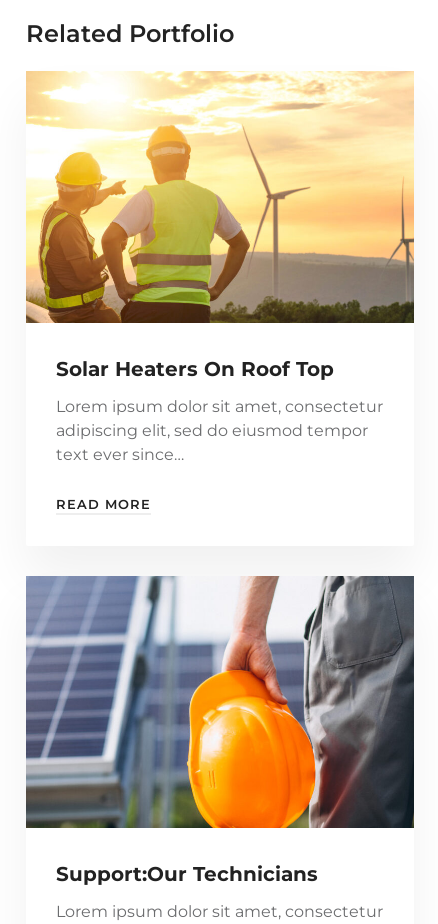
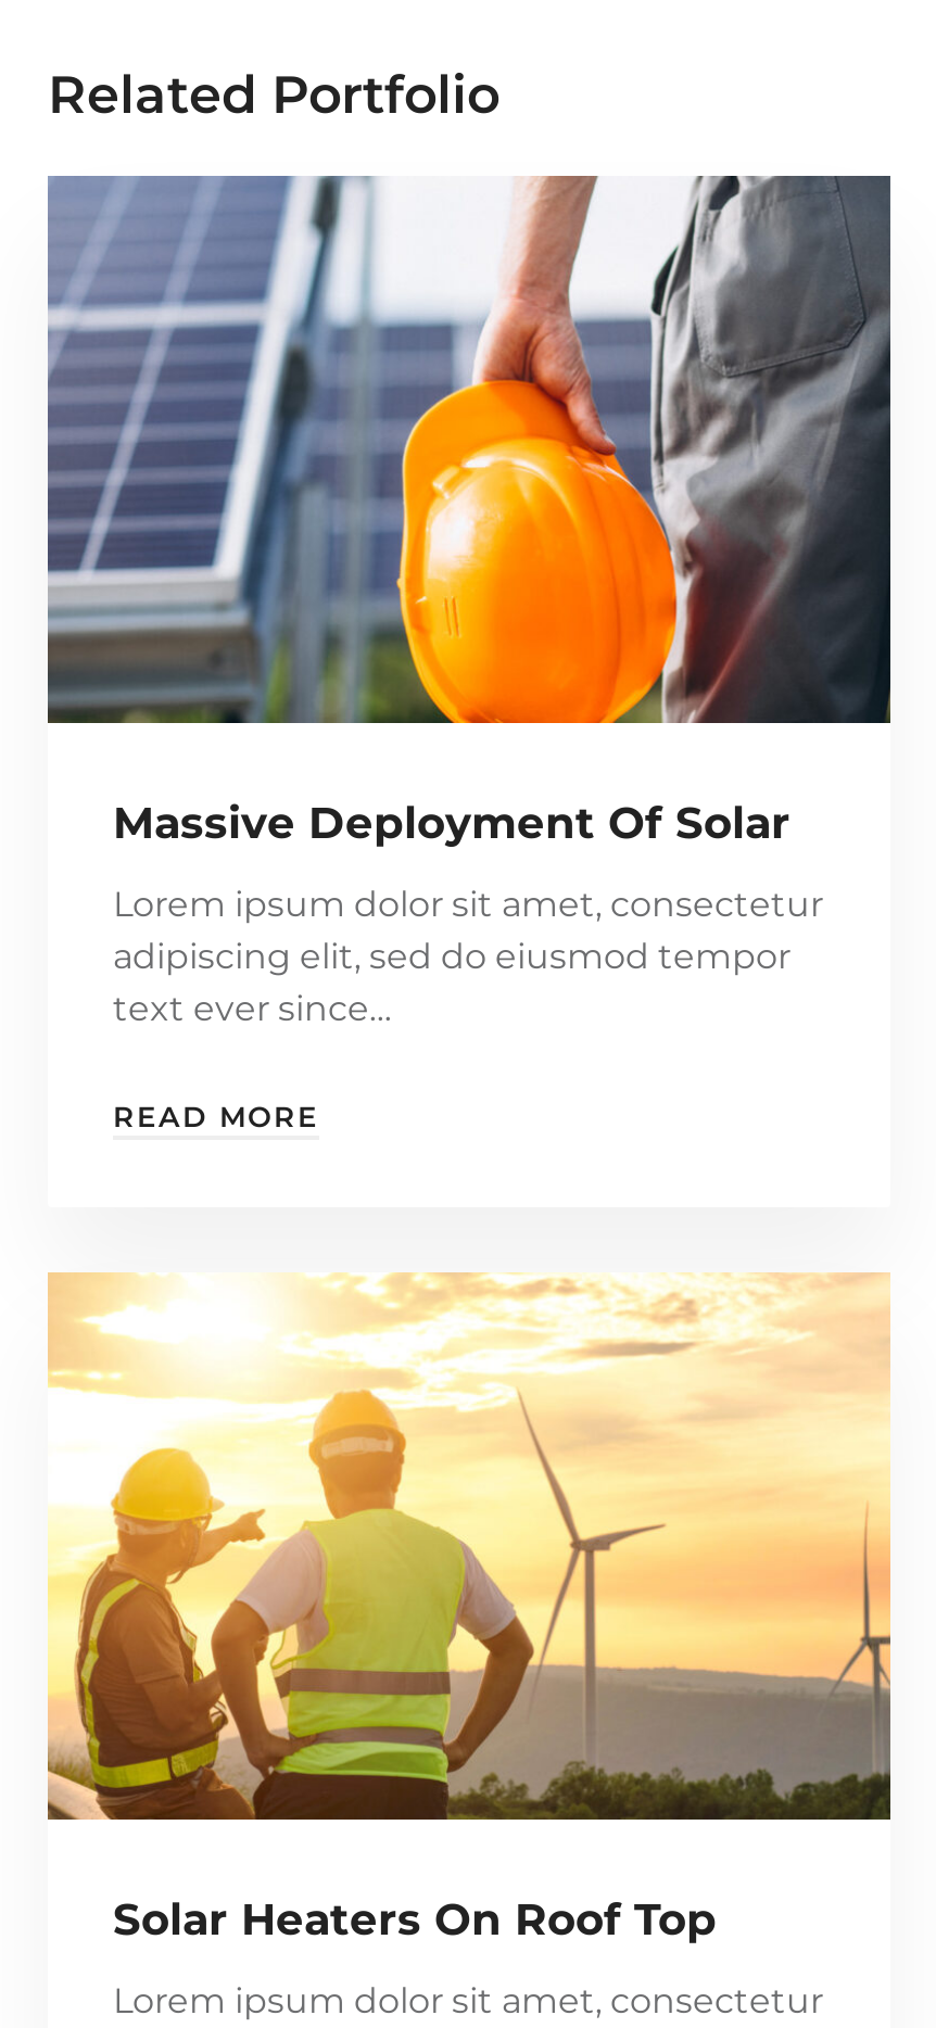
none -> [113,798,790,850] Massive Deployment Of Solar
moved [25,71,415,381] -> [46,1272,893,1946]: [image] | Solar Heaters On Roof Top
moved [25,575,415,829] -> [46,174,893,725]: [image]
[56,862,318,886] Support:Our Technicians -> none

